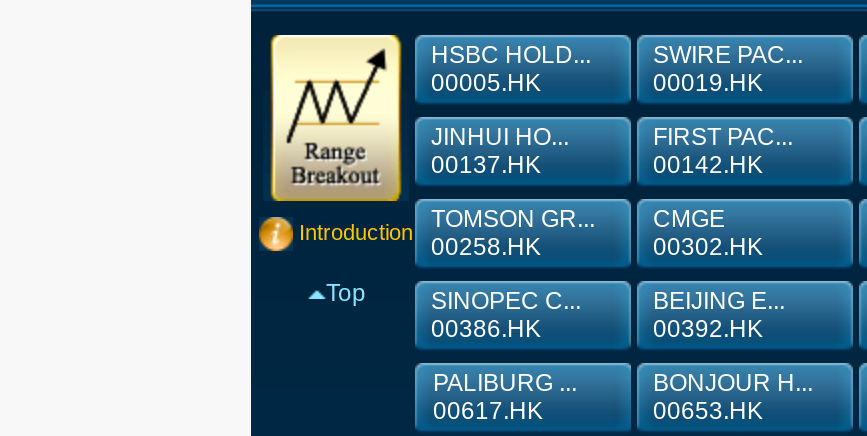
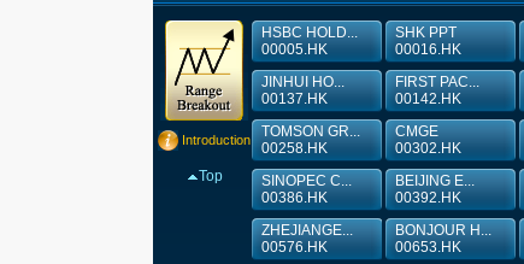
[653,41,803,97] SWIRE PAC... | 00019.HK -> [395,24,461,58] SHK PPT | 00016.HK
[433,369,577,425] PALIBURG ... | 00617.HK -> [261,222,353,256] ZHEJIANGE... | 00576.HK

